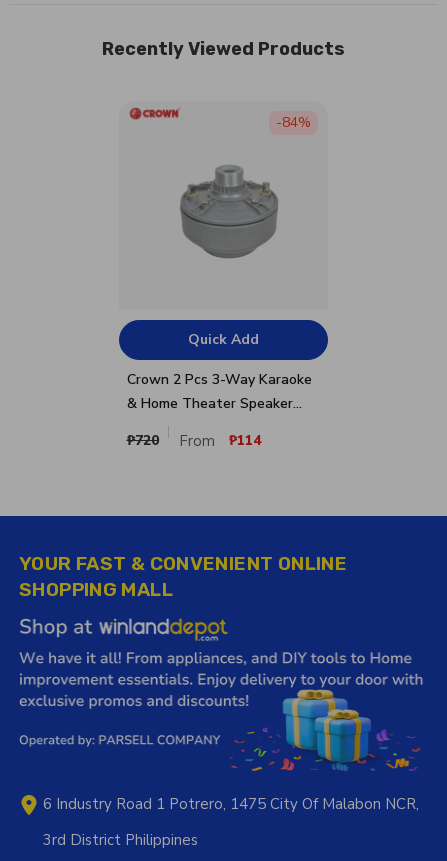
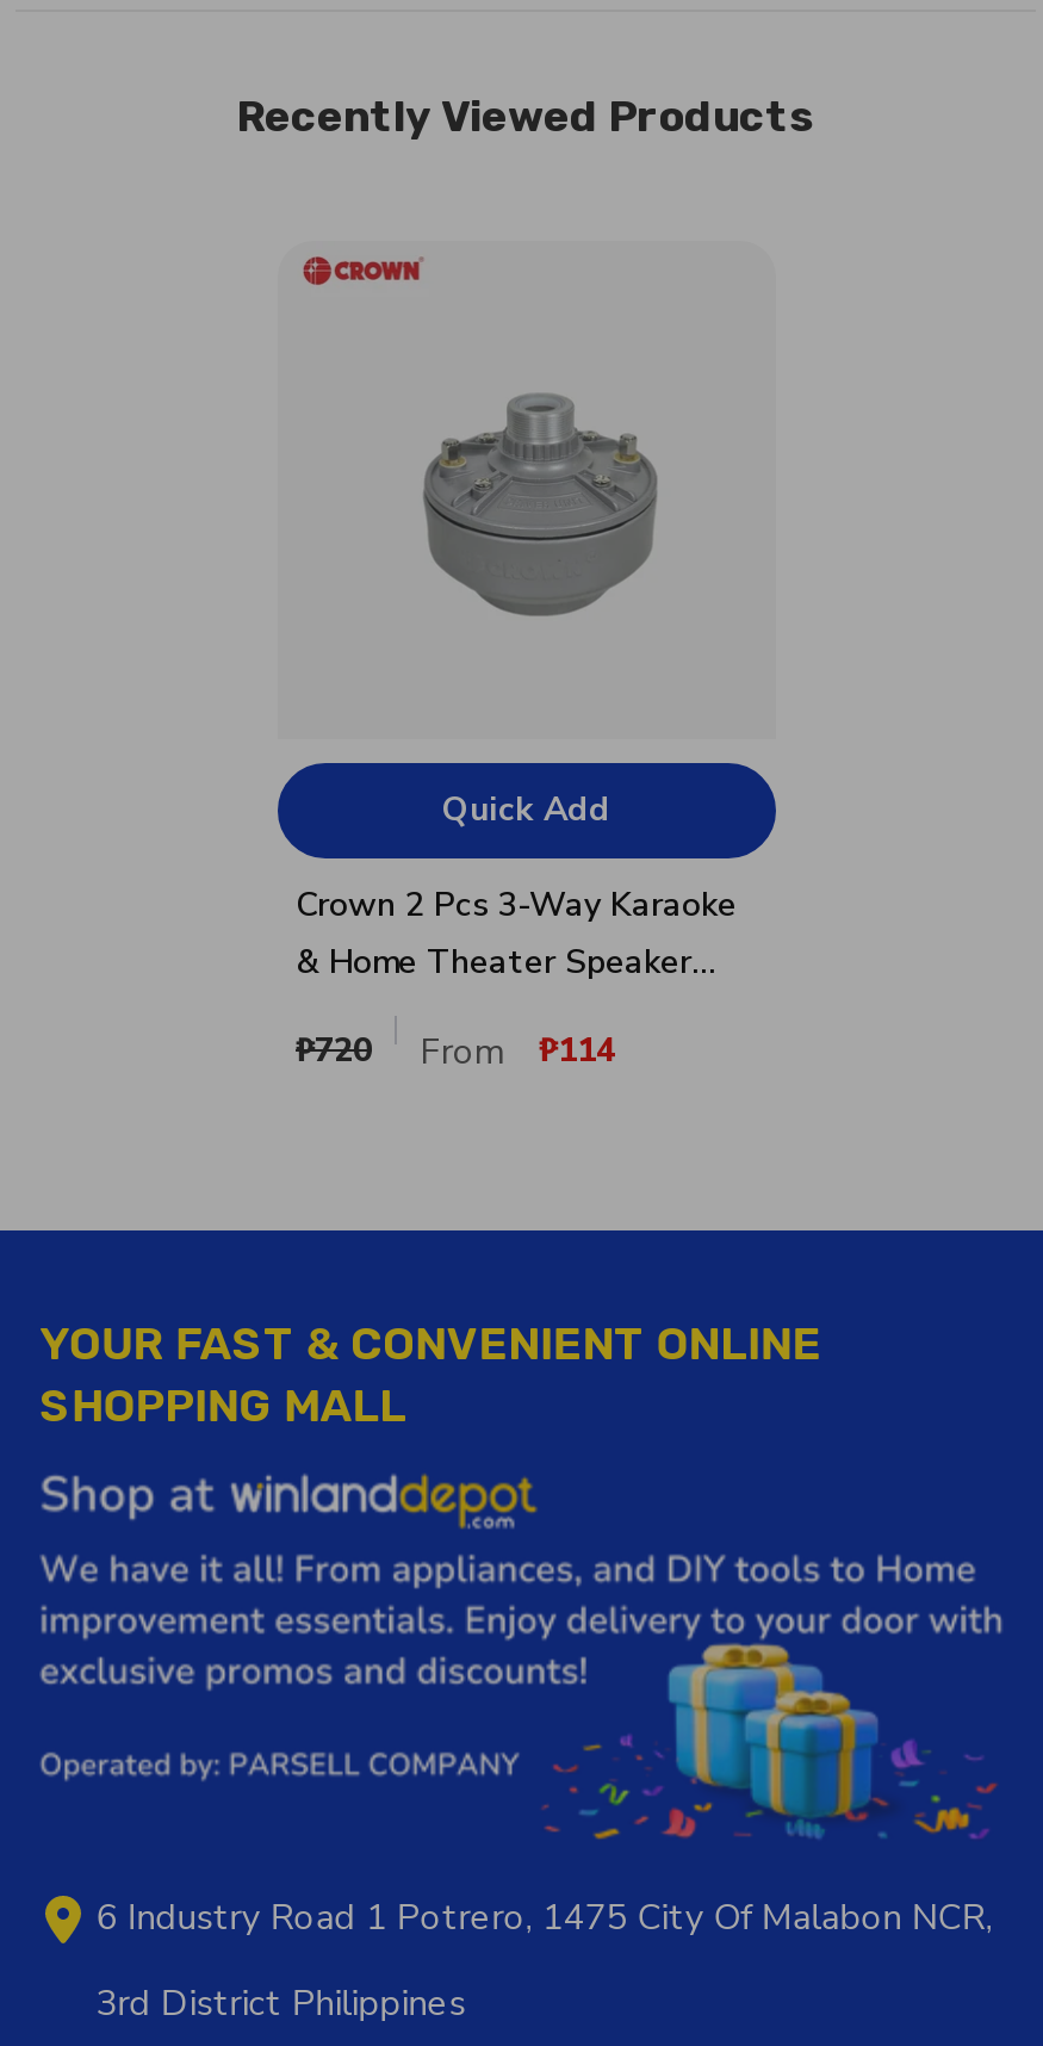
[275,113,310,132] -84% -> none

